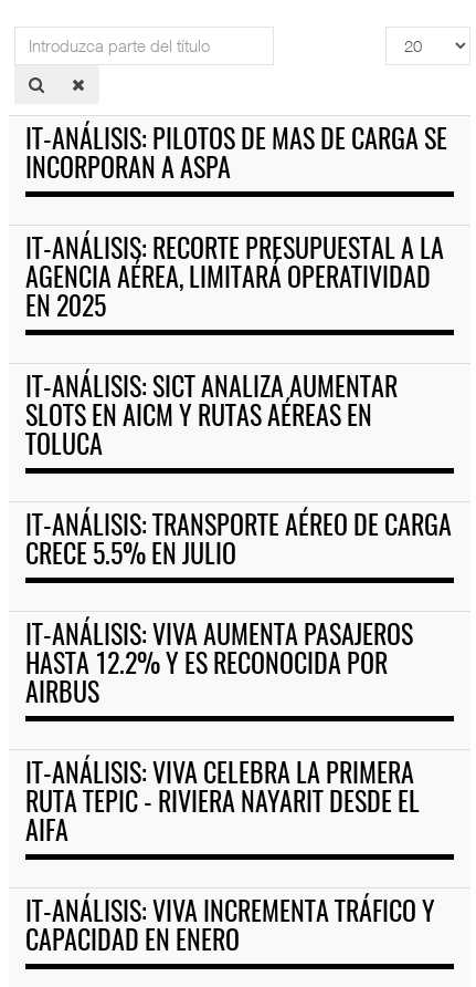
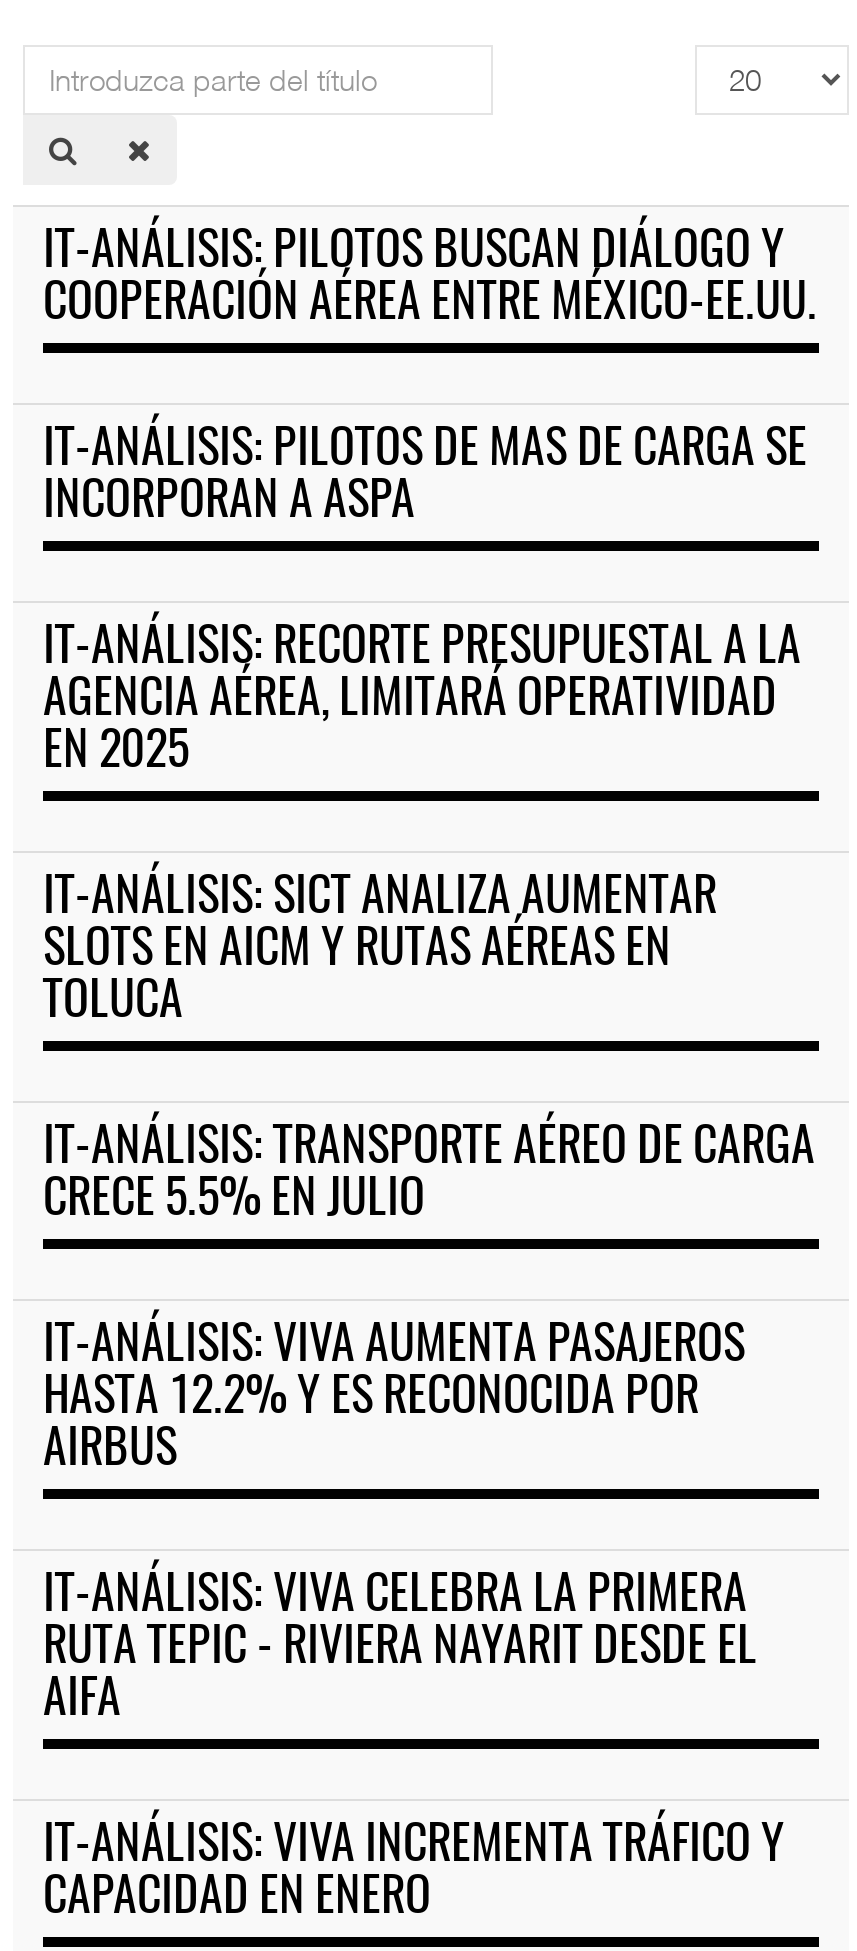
none -> [43,229,817,329] IT-ANÁLISIS: PILOTOS BUSCAN DIÁLOGO Y | COOPERACIÓN AÉREA ENTRE MÉXICO-EE.UU.

